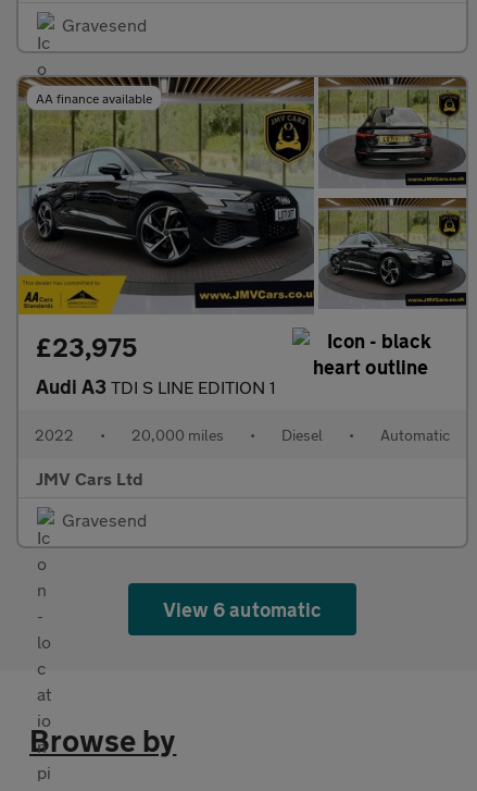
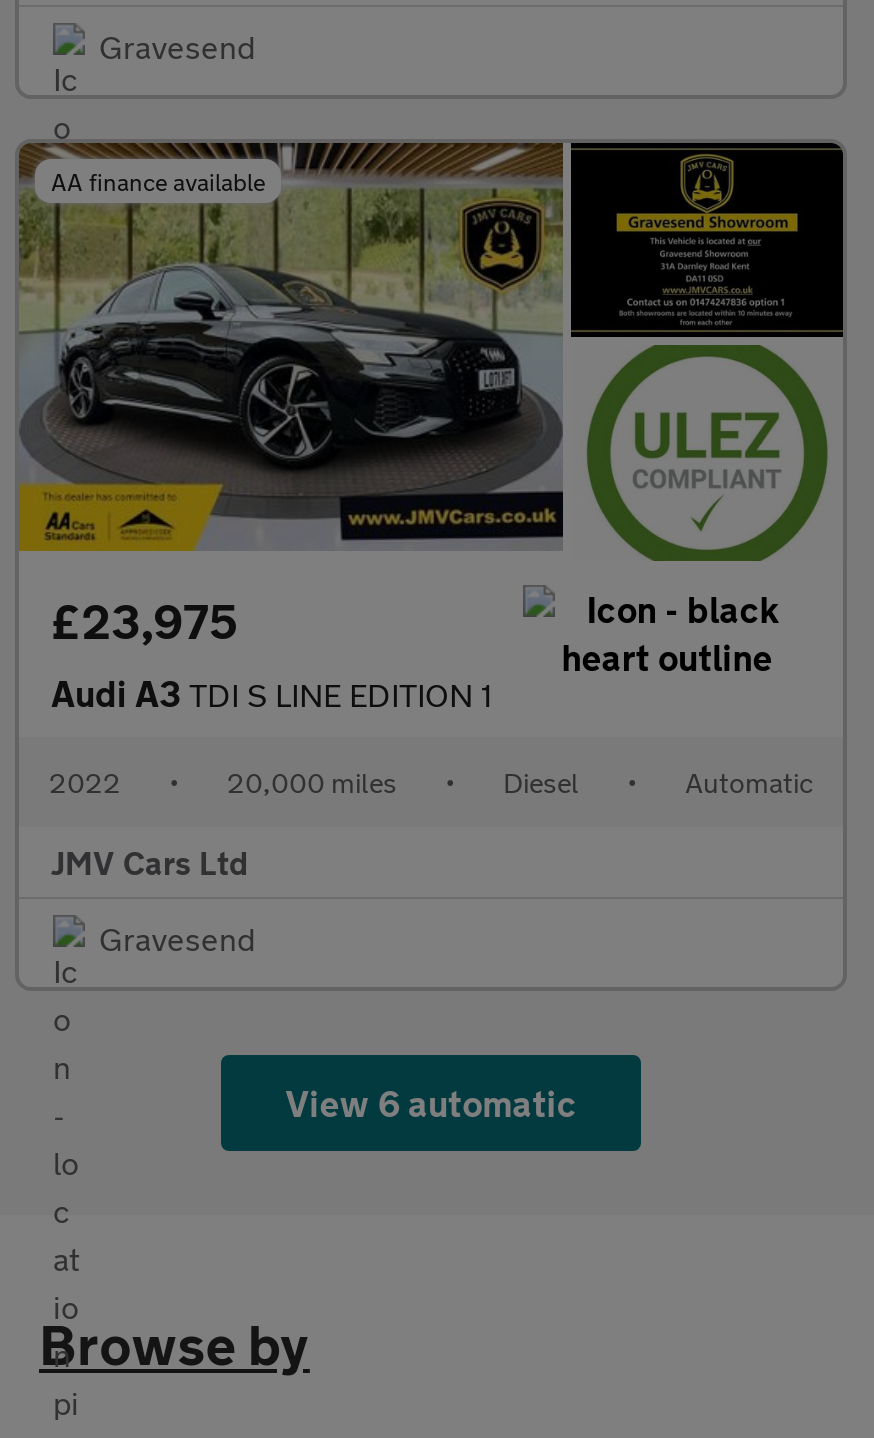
[17,76,467,316] [image] -> [19,141,845,563] [image]

